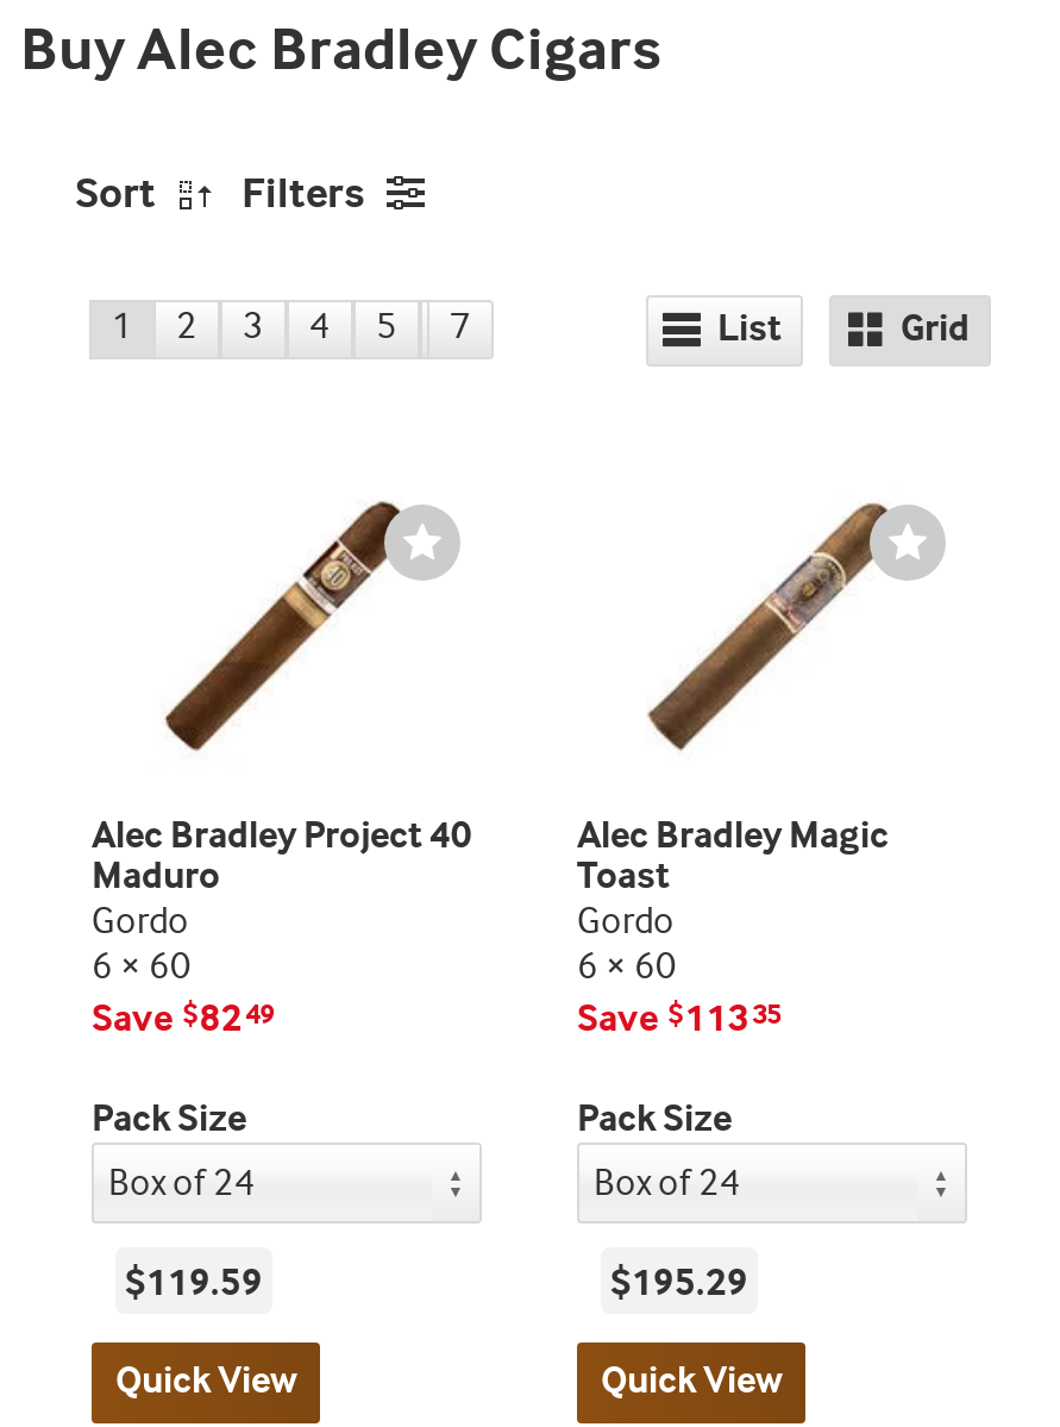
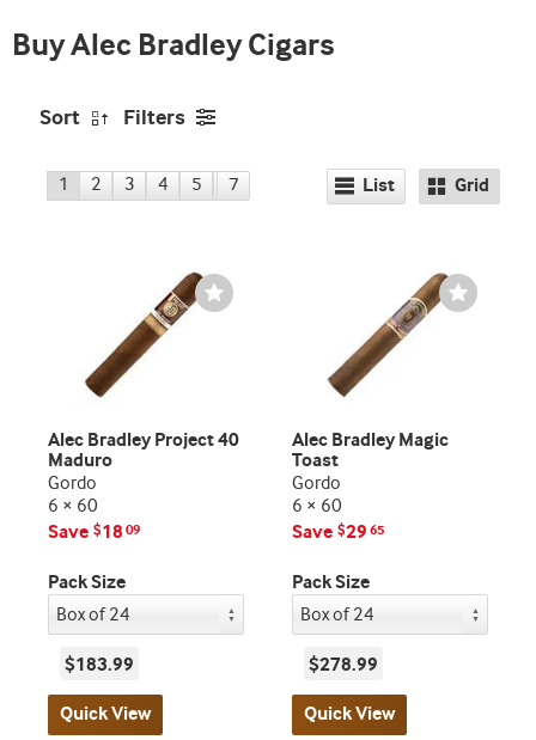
[92,996,274,1042] Save $ 82 49 -> [48,521,140,543] Save $ 18 09
[577,996,781,1042] Save $ 113 35 -> [292,521,384,543] Save $ 29 65
[125,1261,263,1306] $119.59 -> [65,653,134,676] $183.99
[610,1261,748,1306] $195.29 -> [309,653,378,676] $278.99

